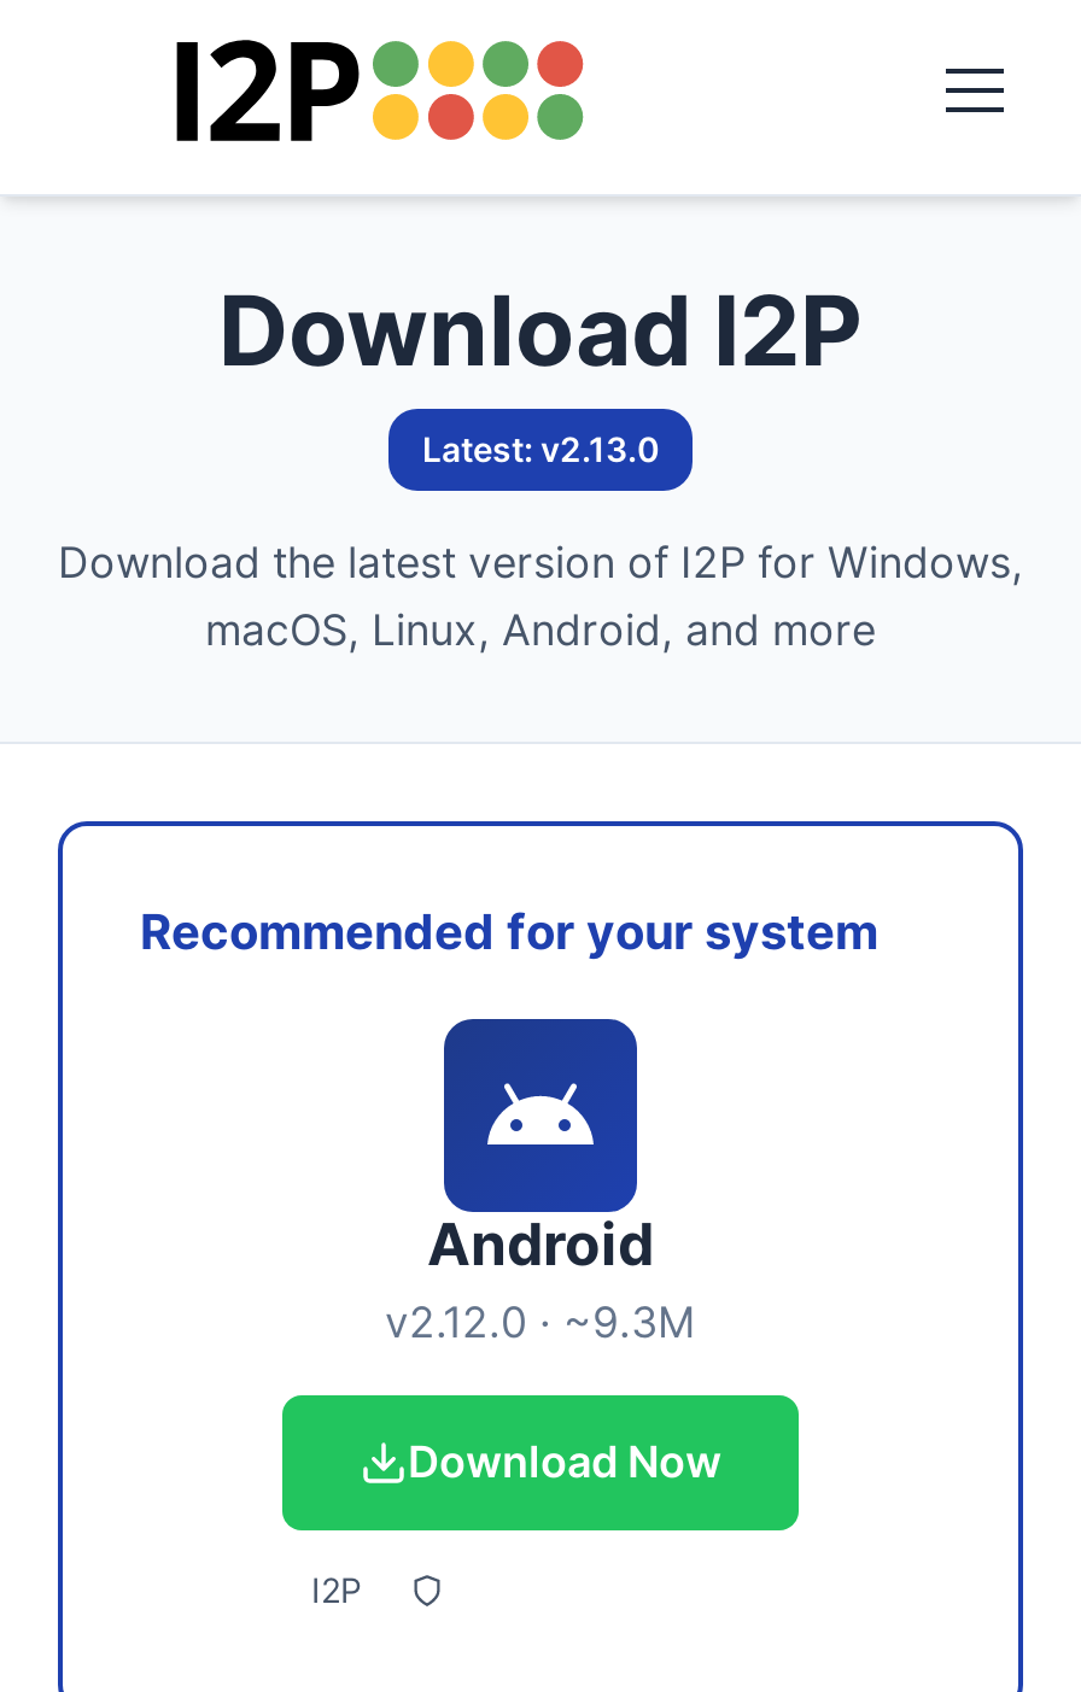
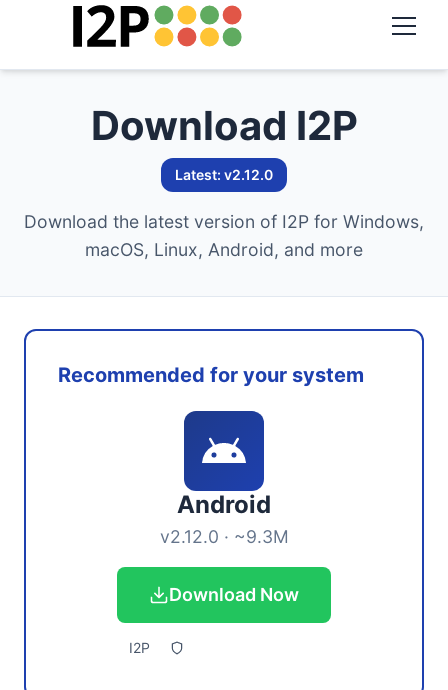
[422,428,659,469] Latest: v2.13.0 -> [175,166,273,183] Latest: v2.12.0

